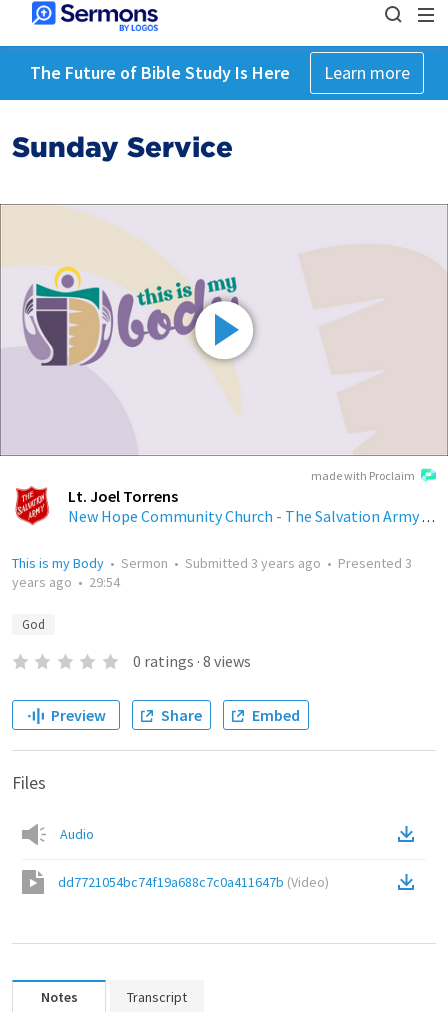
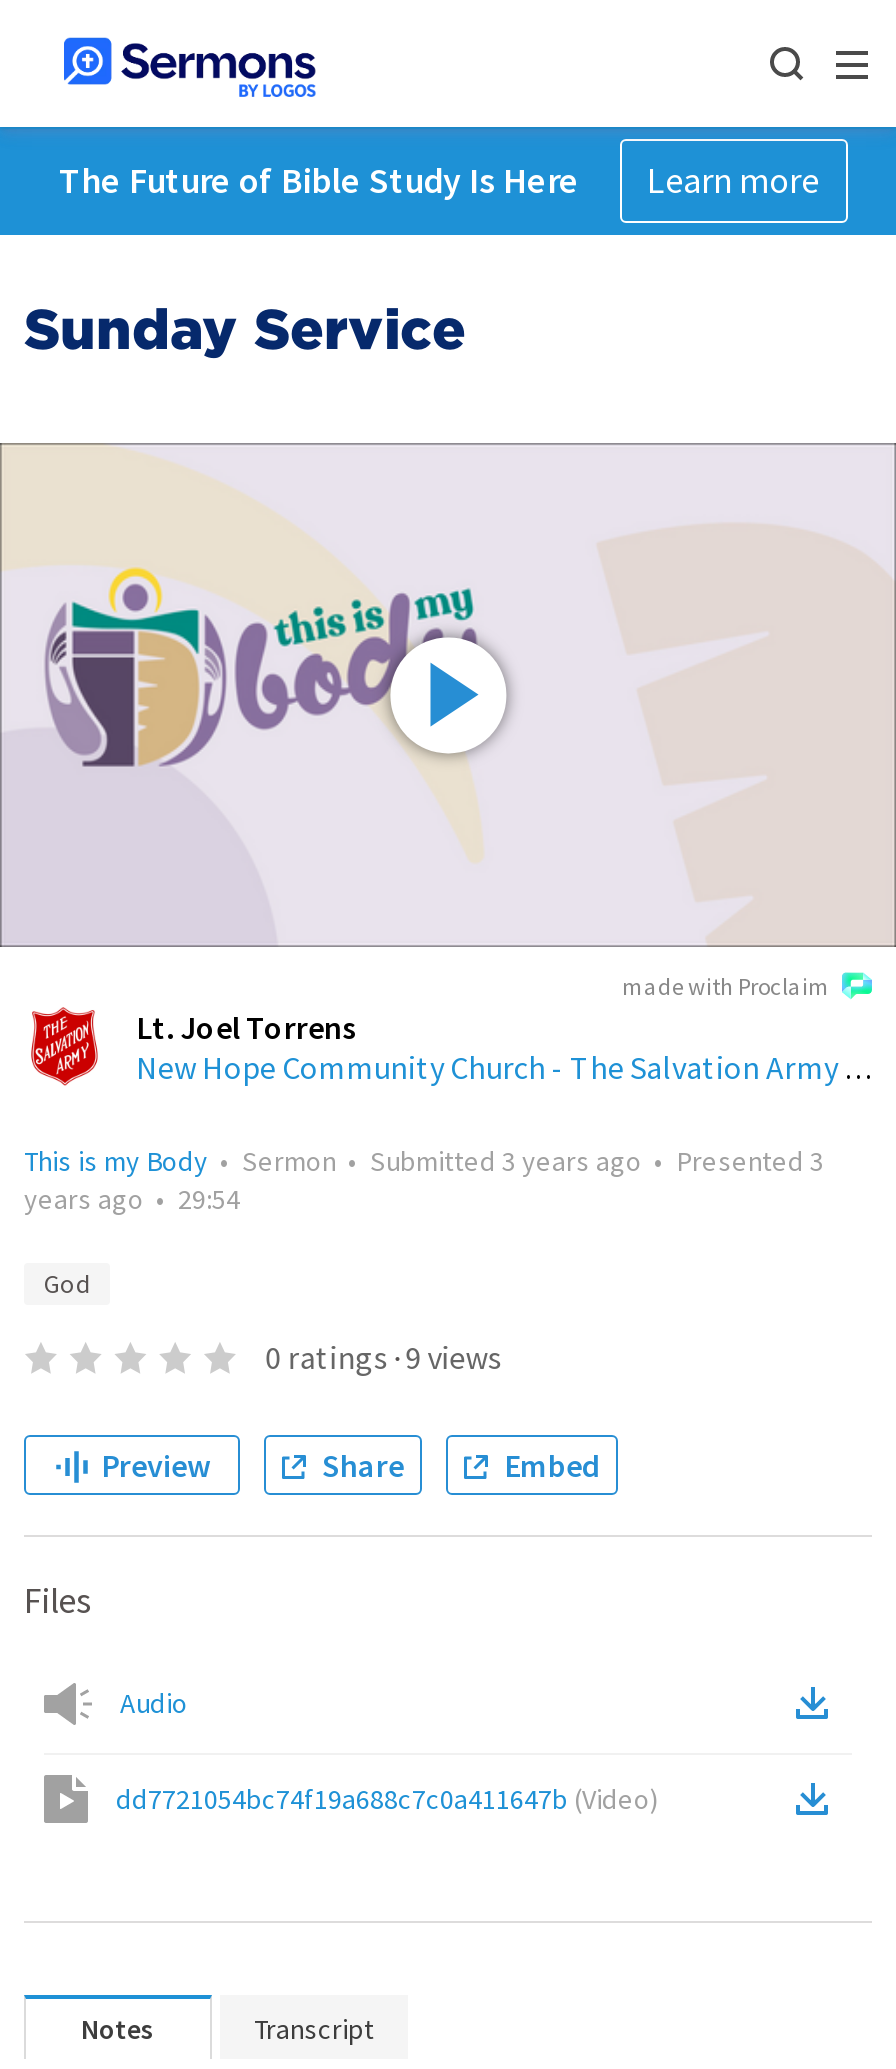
[133,651,251,671] 0 ratings · 8 views -> [265,1337,501,1377] 0 ratings · 9 views

